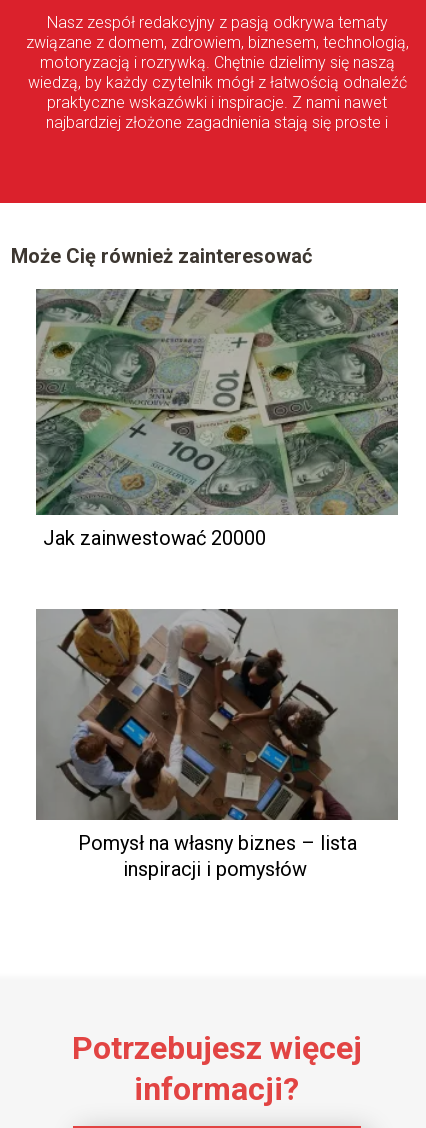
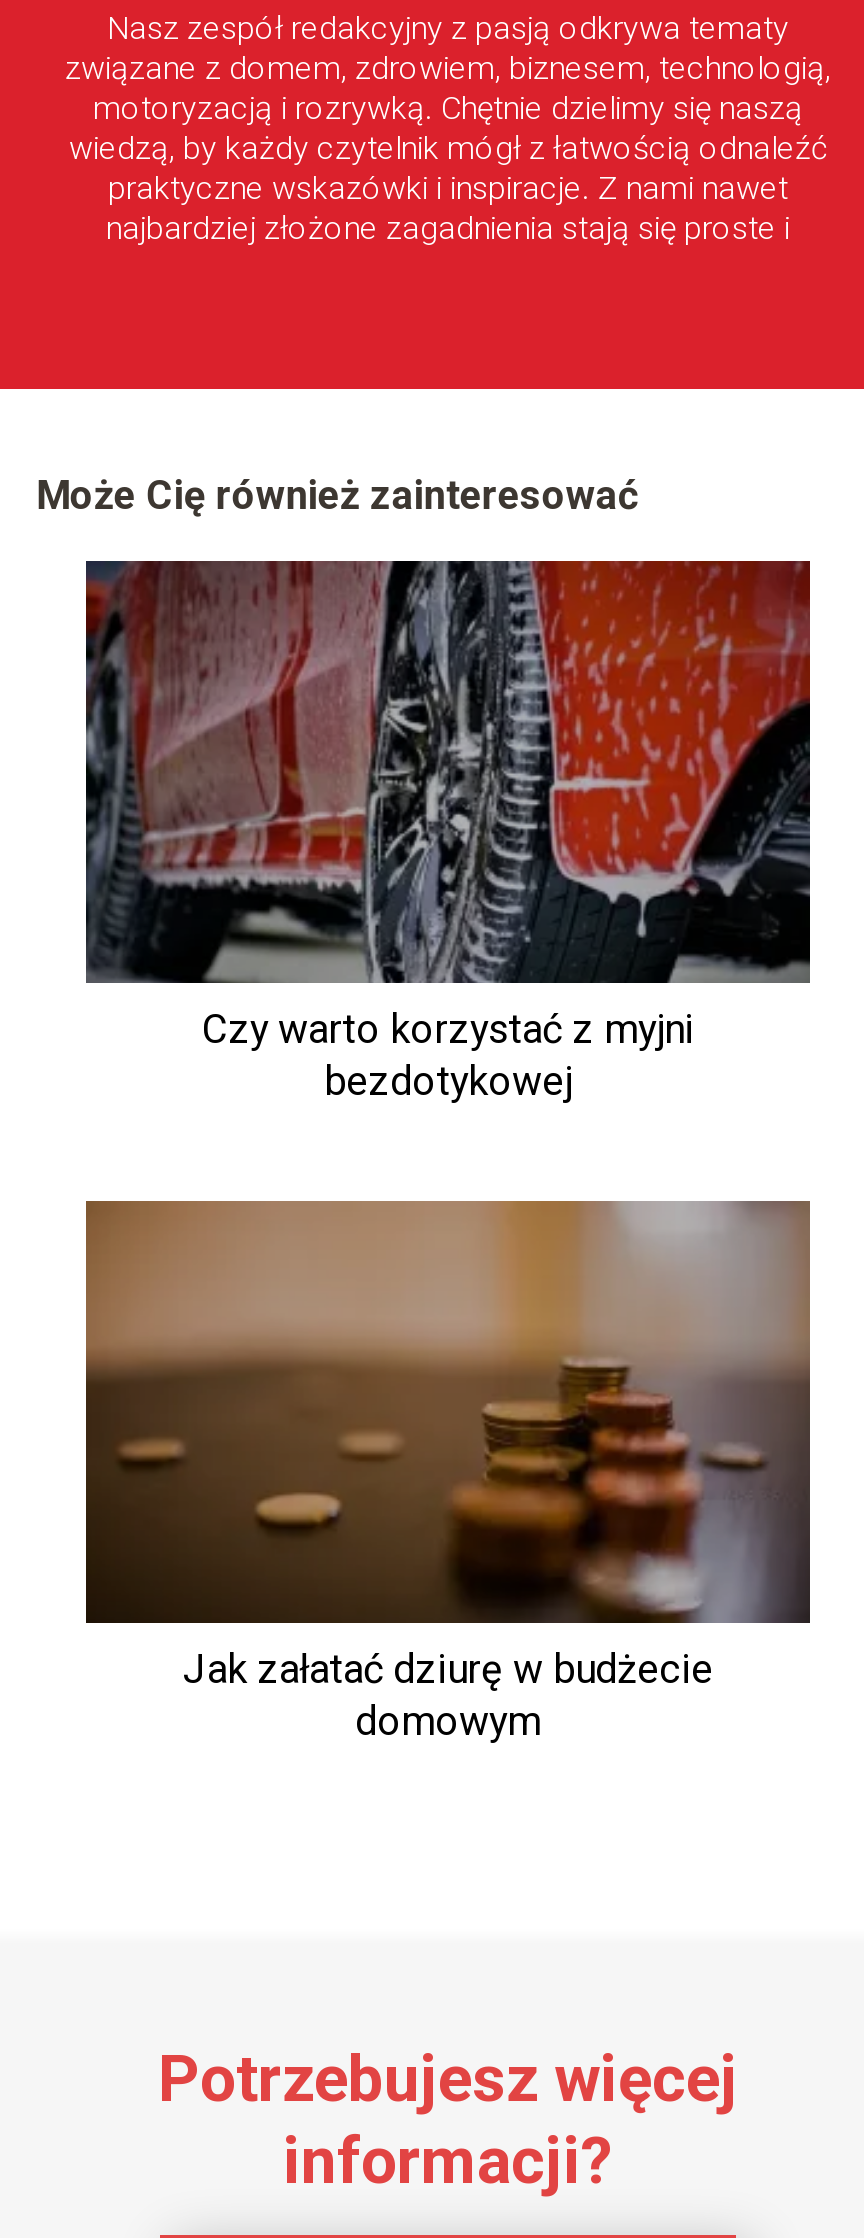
[35,288,399,550] [image] | Jak zainwestować 20000 -> [86,559,812,1106] [image] | Czy warto korzystać z myjni | bezdotykowej
[36,608,398,881] [image] | Pomysł na własny biznes – lista | inspiracji i pomysłów -> [84,1199,810,1746] [image] | Jak załatać dziurę w budżecie | domowym

